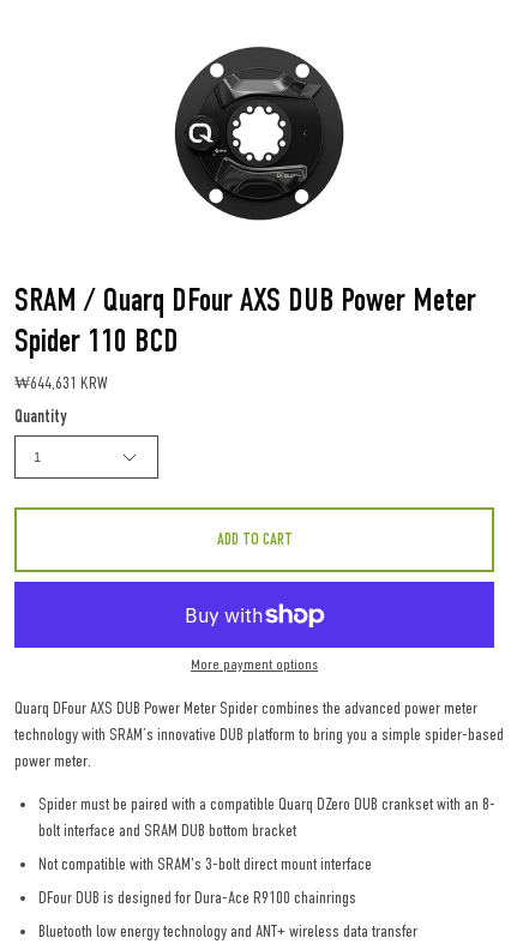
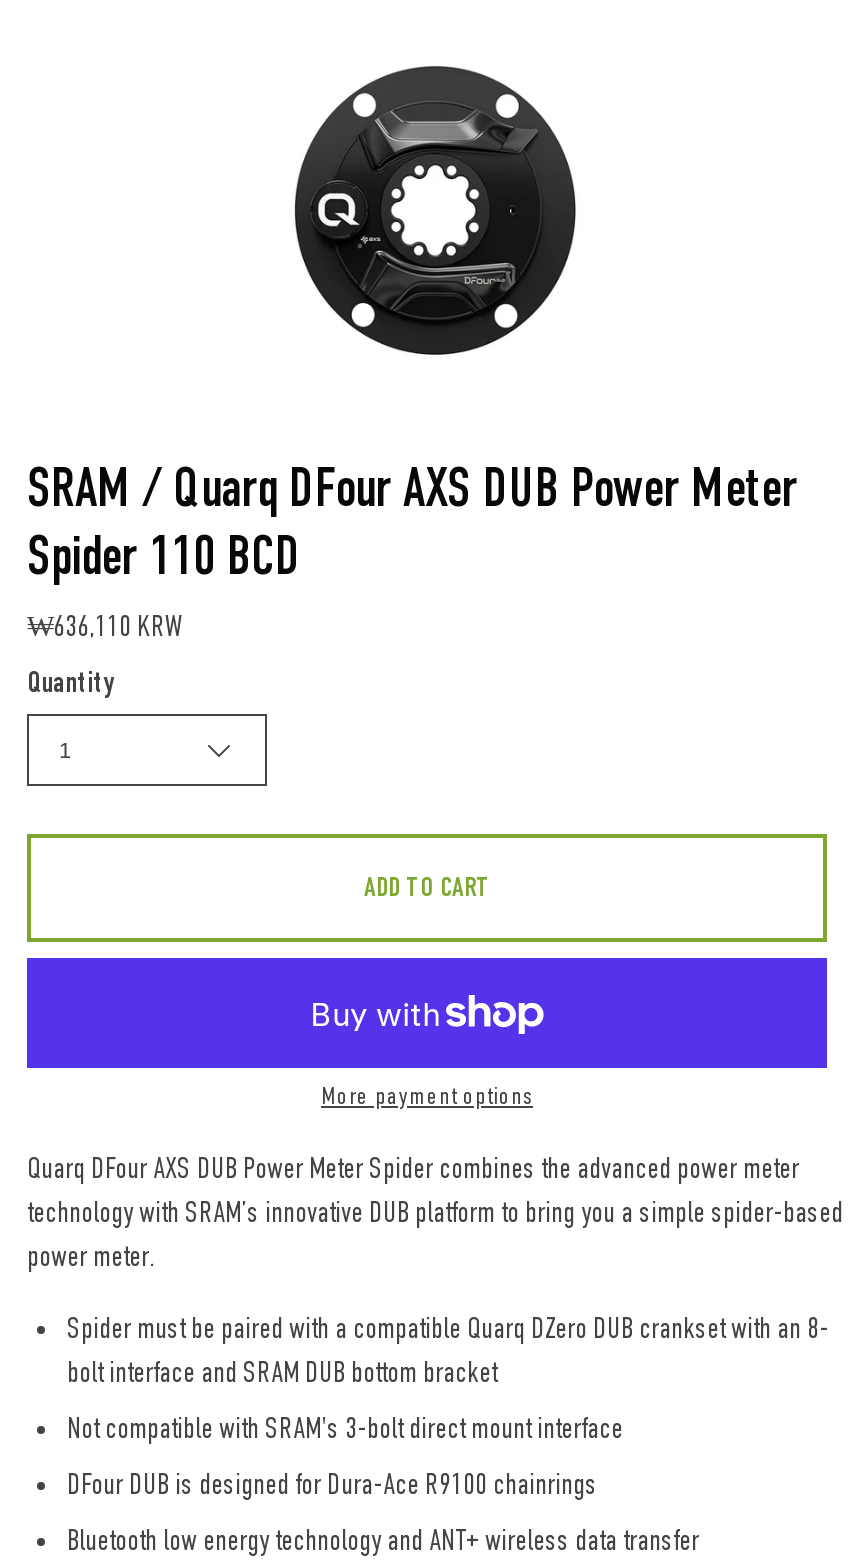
[14,373,108,393] ₩644,631 KRW -> [27,610,183,644] ₩636,110 KRW

